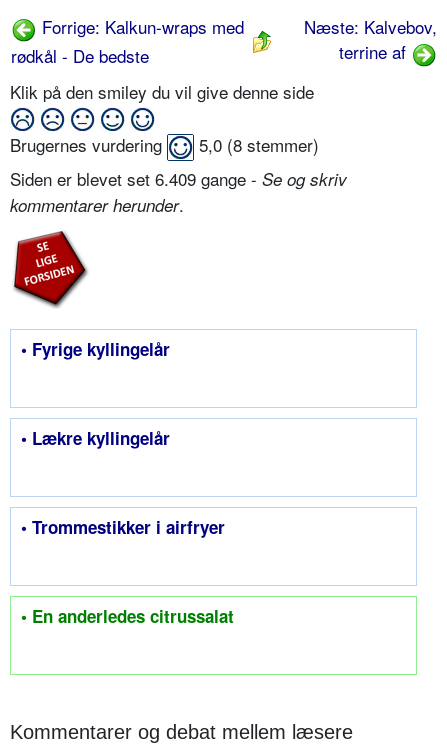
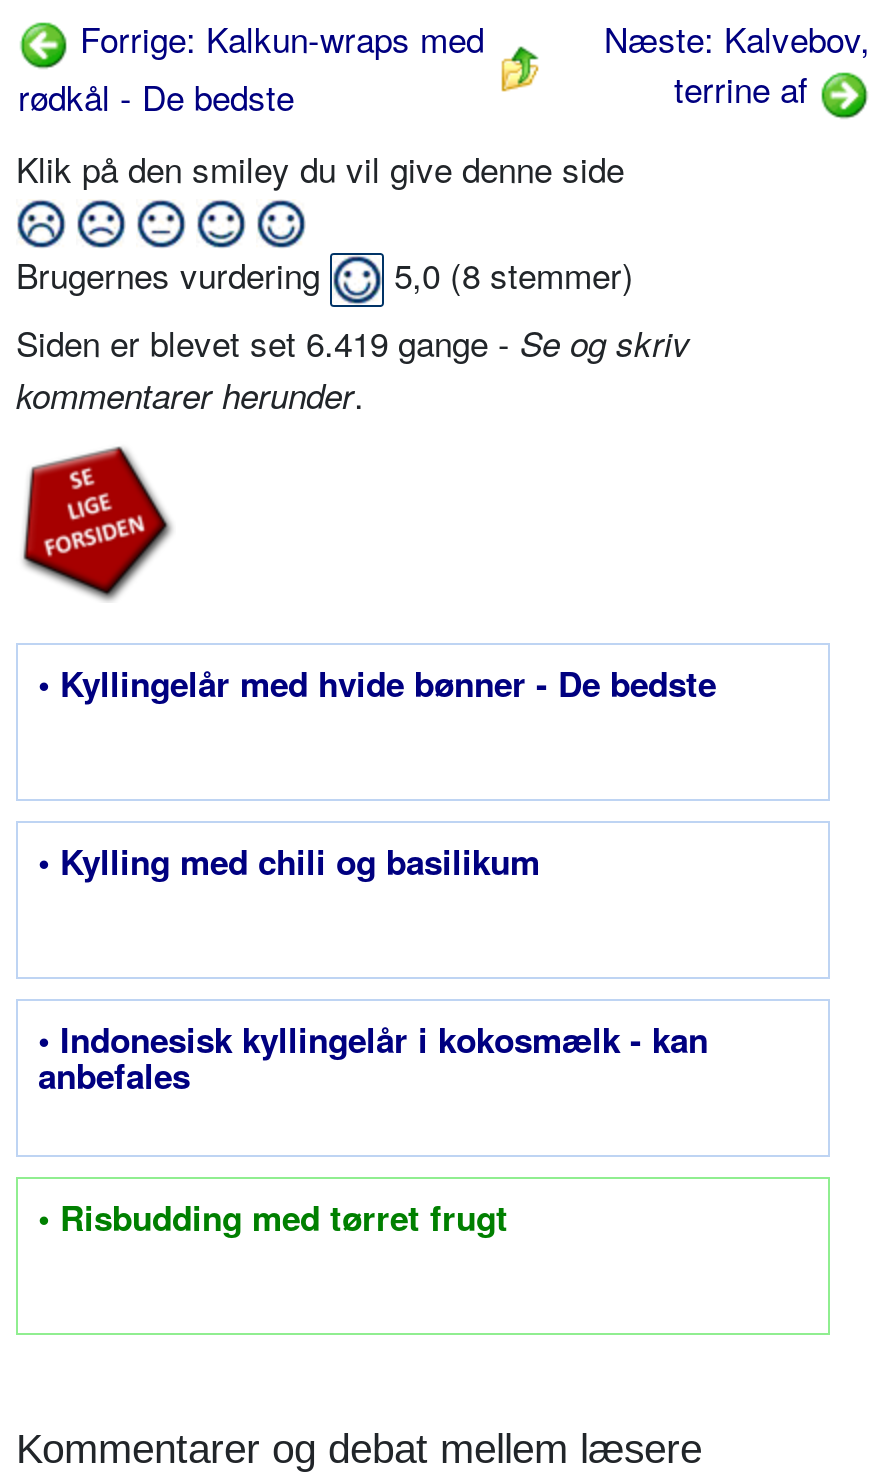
[10,166,347,191] Siden er blevet set 6.409 gange - Se og skriv -> [16,318,690,368] Siden er blevet set 6.419 gange - Se og skriv
[21,337,170,361] • Fyrige kyllingelår -> [38,660,716,708] • Kyllingelår med hvide bønner - De bedste
[21,426,170,450] • Lækre kyllingelår -> [38,838,540,886] • Kylling med chili og basilikum
[21,515,225,539] • Trommestikker i airfryer -> [38,1016,708,1100] • Indonesisk kyllingelår i kokosmælk - kan | anbefales
[21,604,234,628] • En anderledes citrussalat -> [38,1194,508,1242] • Risbudding med tørret frugt

